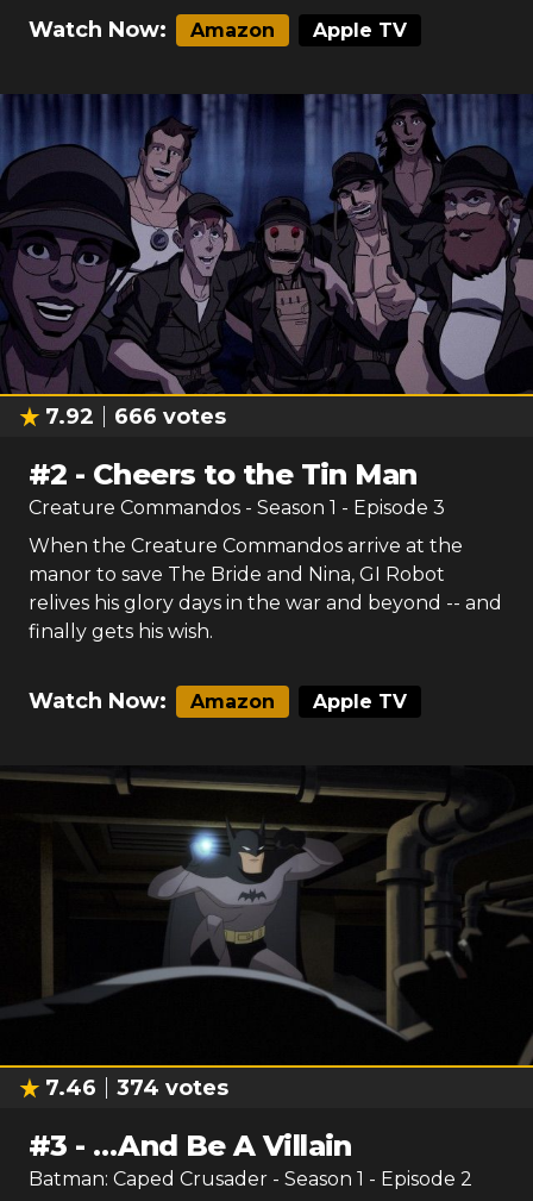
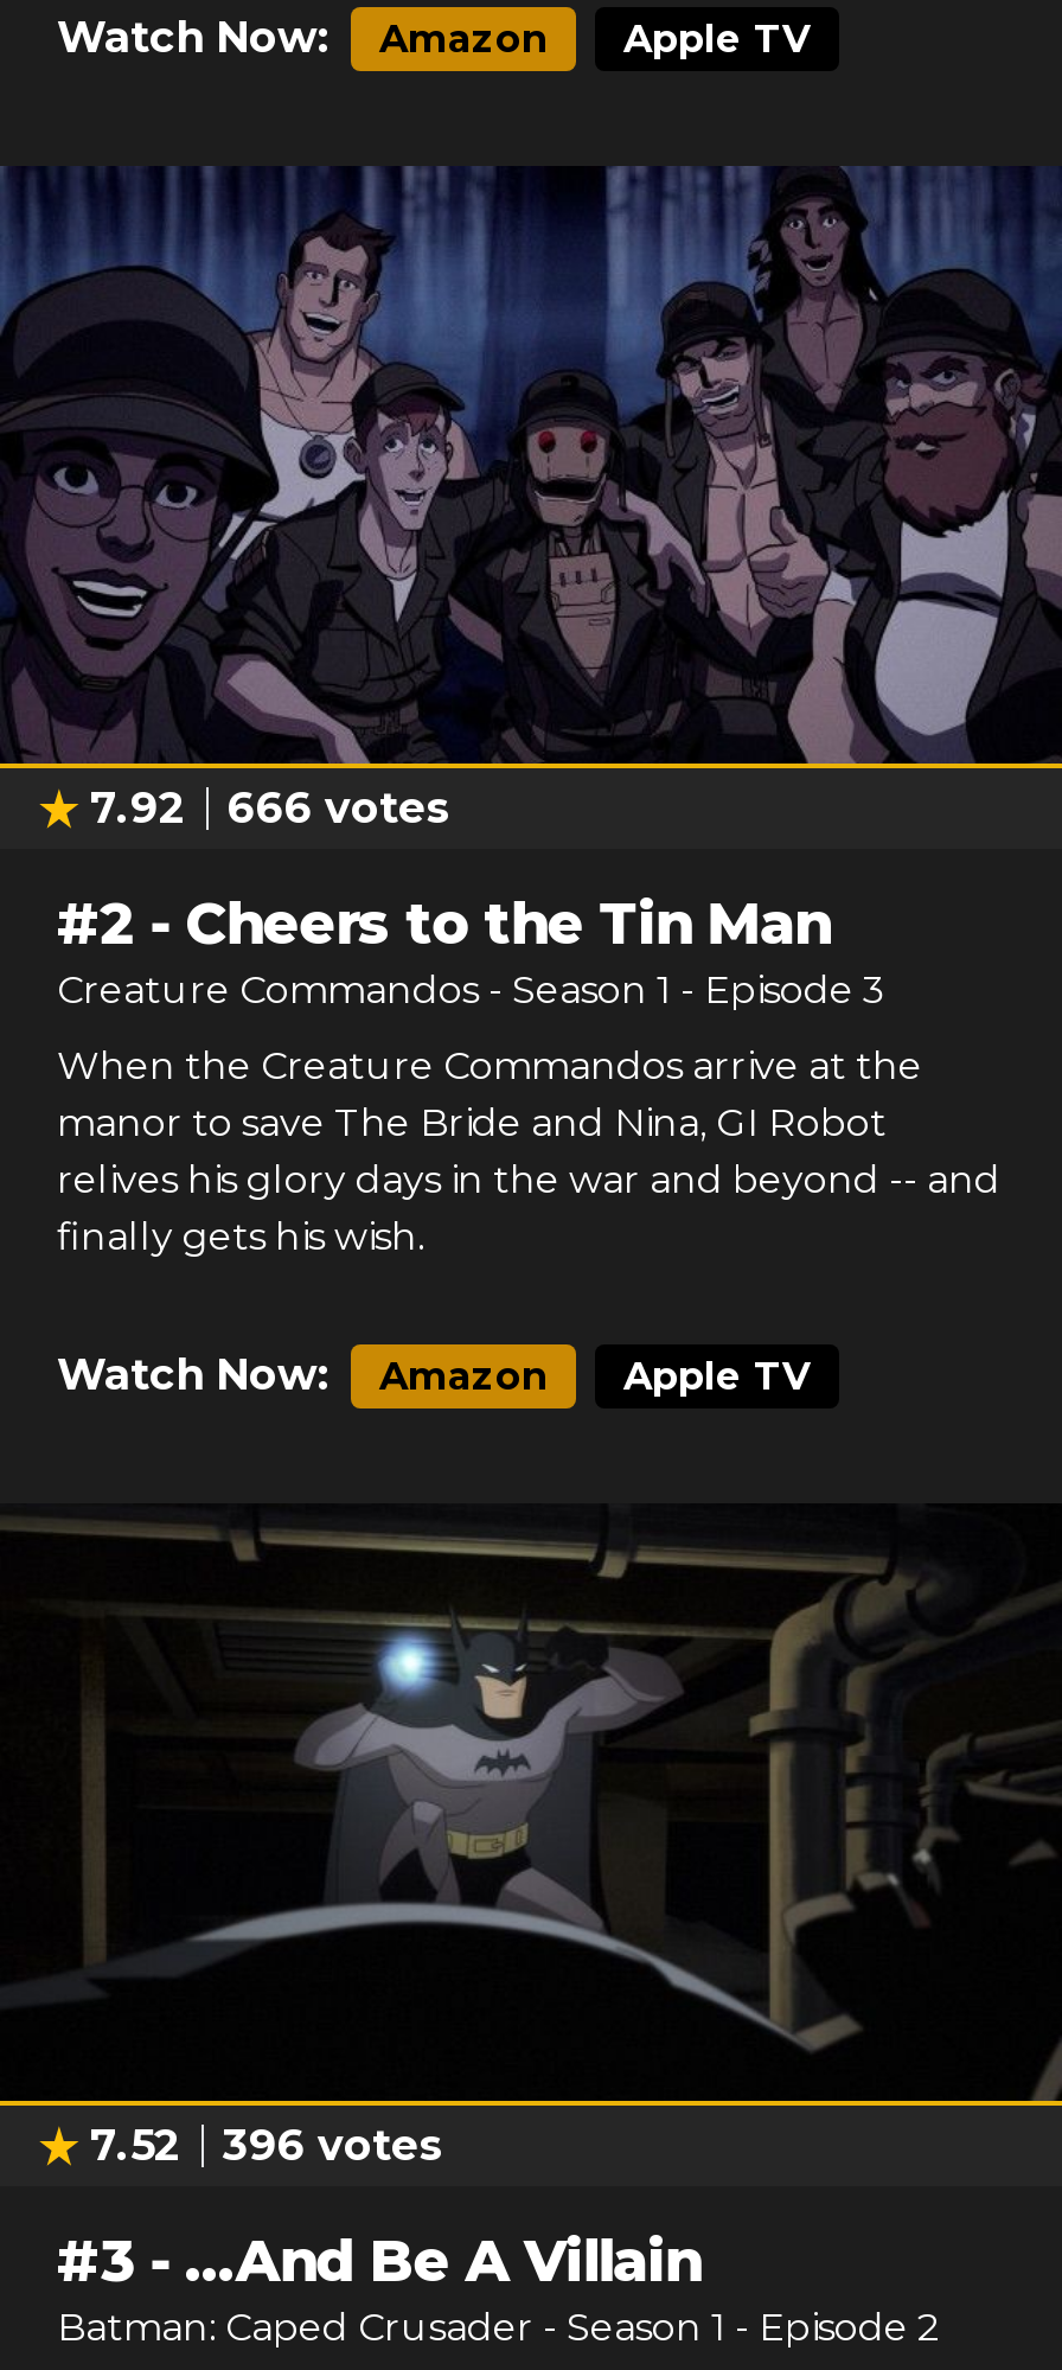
[45,1075,96,1101] 7.46 -> [90,2120,183,2172] 7.52
[117,1075,228,1101] 374 votes -> [223,2120,443,2172] 396 votes

